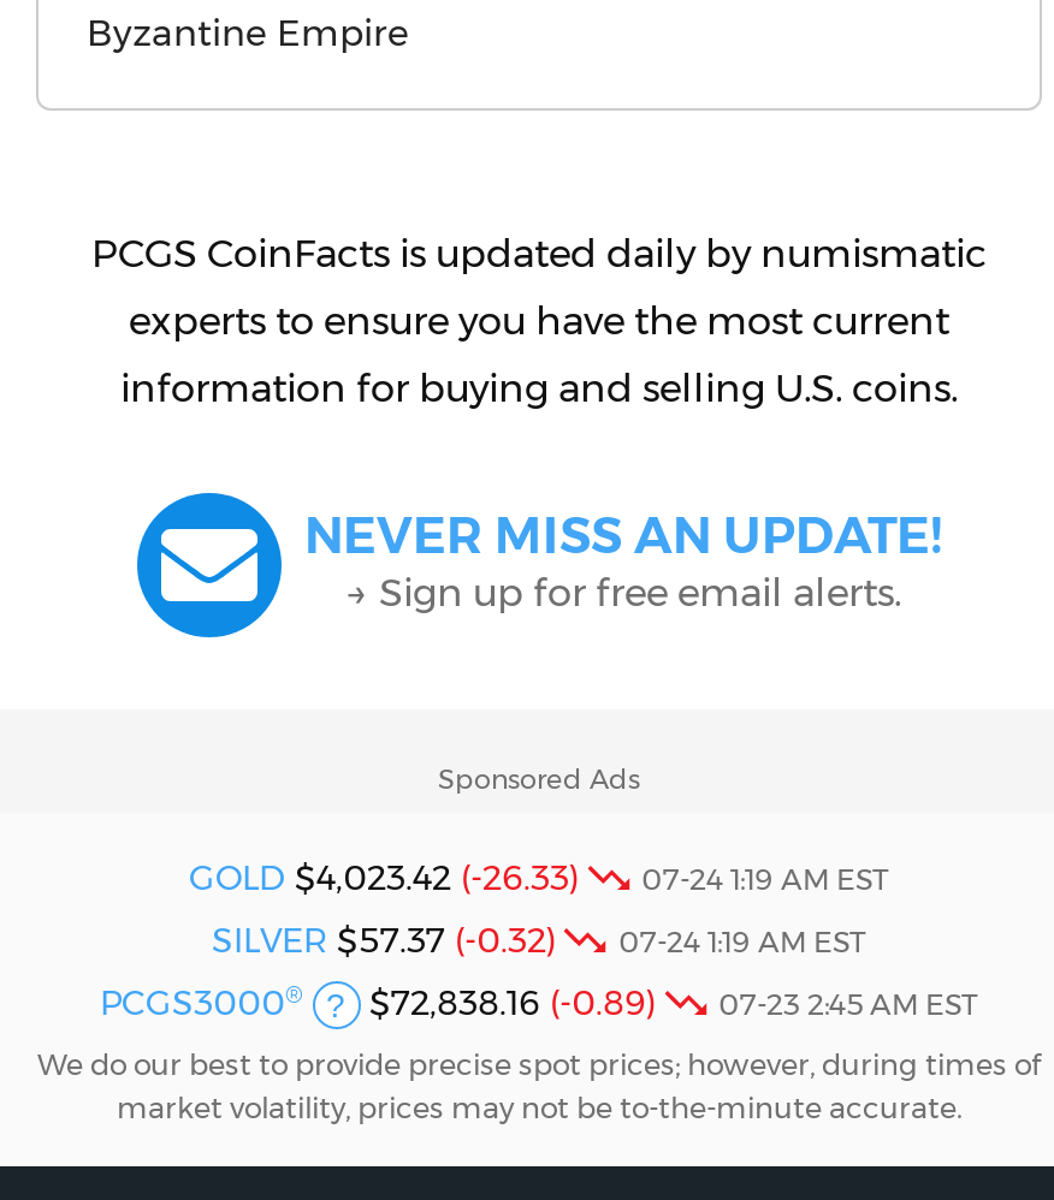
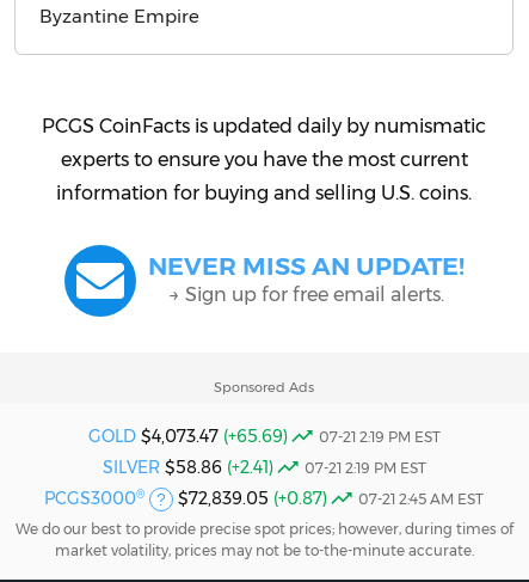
[189,856,579,899] GOLD $4,023.42 (-26.33) -> [88,425,287,447] GOLD $4,073.47 (+65.69)
[641,861,889,897] 07-24 1:19 AM EST -> [318,428,440,446] 07-21 2:19 PM EST
[212,919,556,962] SILVER $57.37 (-0.32) -> [102,457,273,478] SILVER $58.86 (+2.41)
[618,923,866,960] 07-24 1:19 AM EST -> [304,459,426,477] 07-21 2:19 PM EST
[369,981,656,1024] $72,838.16 (-0.89) -> [178,488,327,509] $72,839.05 (+0.87)
[718,986,978,1022] 07-23 2:45 AM EST -> [358,490,484,508] 07-21 2:45 AM EST

